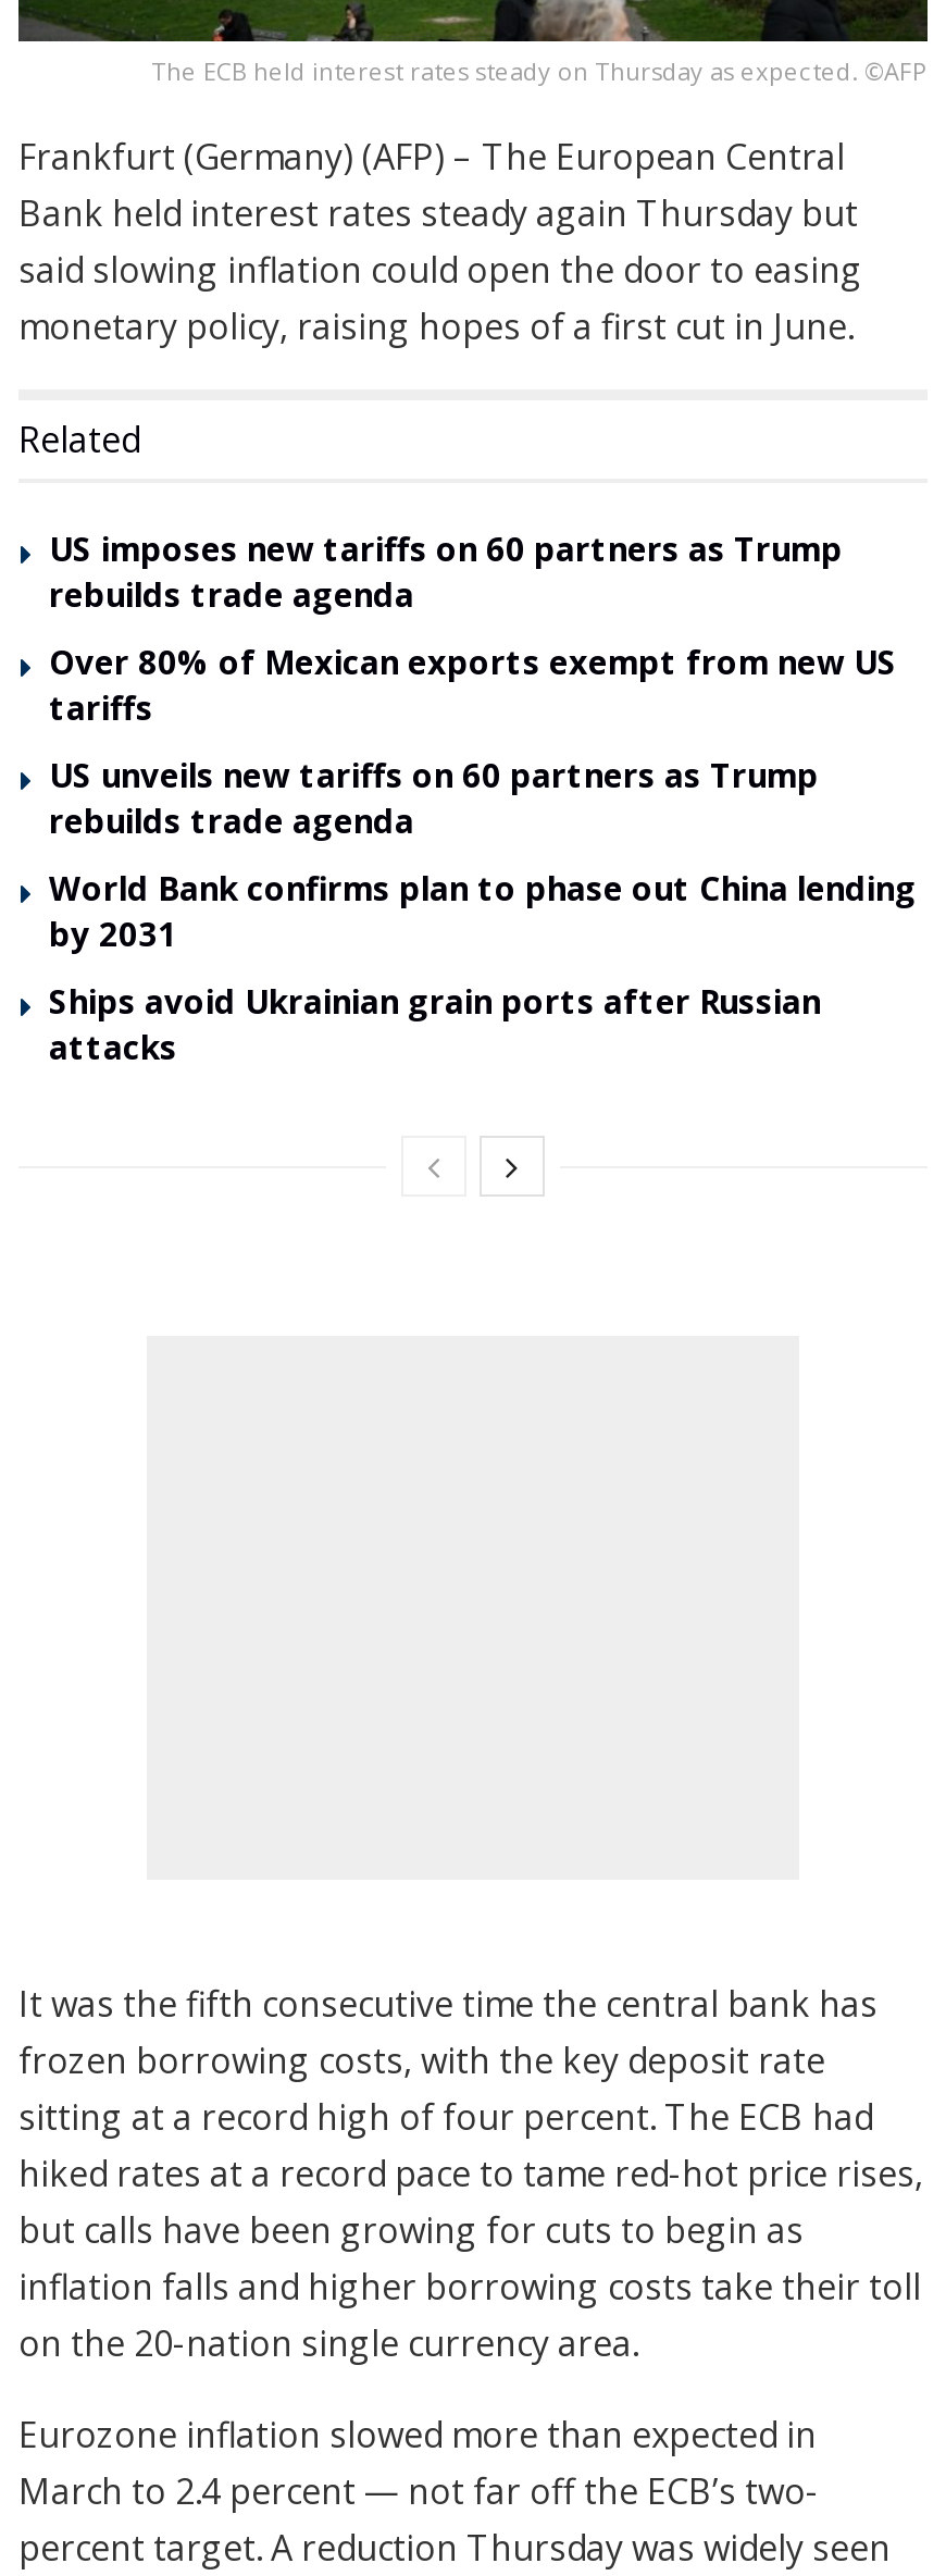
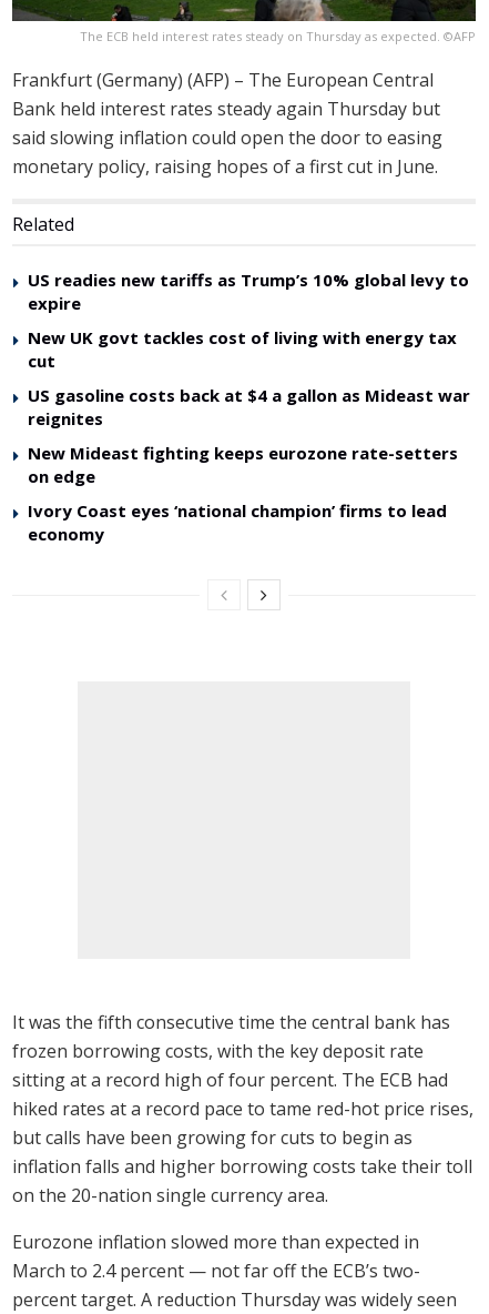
[49,526,843,615] US imposes new tariffs on 60 partners as Trump | rebuilds trade agenda -> [28,268,469,314] US readies new tariffs as Trump’s 10% global levy to | expire
[49,639,897,728] Over 80% of Mexican exports exempt from new US | tariffs -> [28,326,457,372] New UK govt tackles cost of living with energy tax | cut
[49,752,819,842] US unveils new tariffs on 60 partners as Trump | rebuilds trade agenda -> [28,384,470,429] US gasoline costs back at $4 a gallon as Mideast war | reignites
[49,865,917,955] World Bank confirms plan to phase out China lending | by 2031 -> [28,441,458,487] New Mideast fighting keeps eurozone rate-setters | on edge
[49,979,821,1068] Ships avoid Ukrainian grain ports after Russian | attacks -> [28,499,447,545] Ivory Coast eyes ‘national champion’ firms to lead | economy

